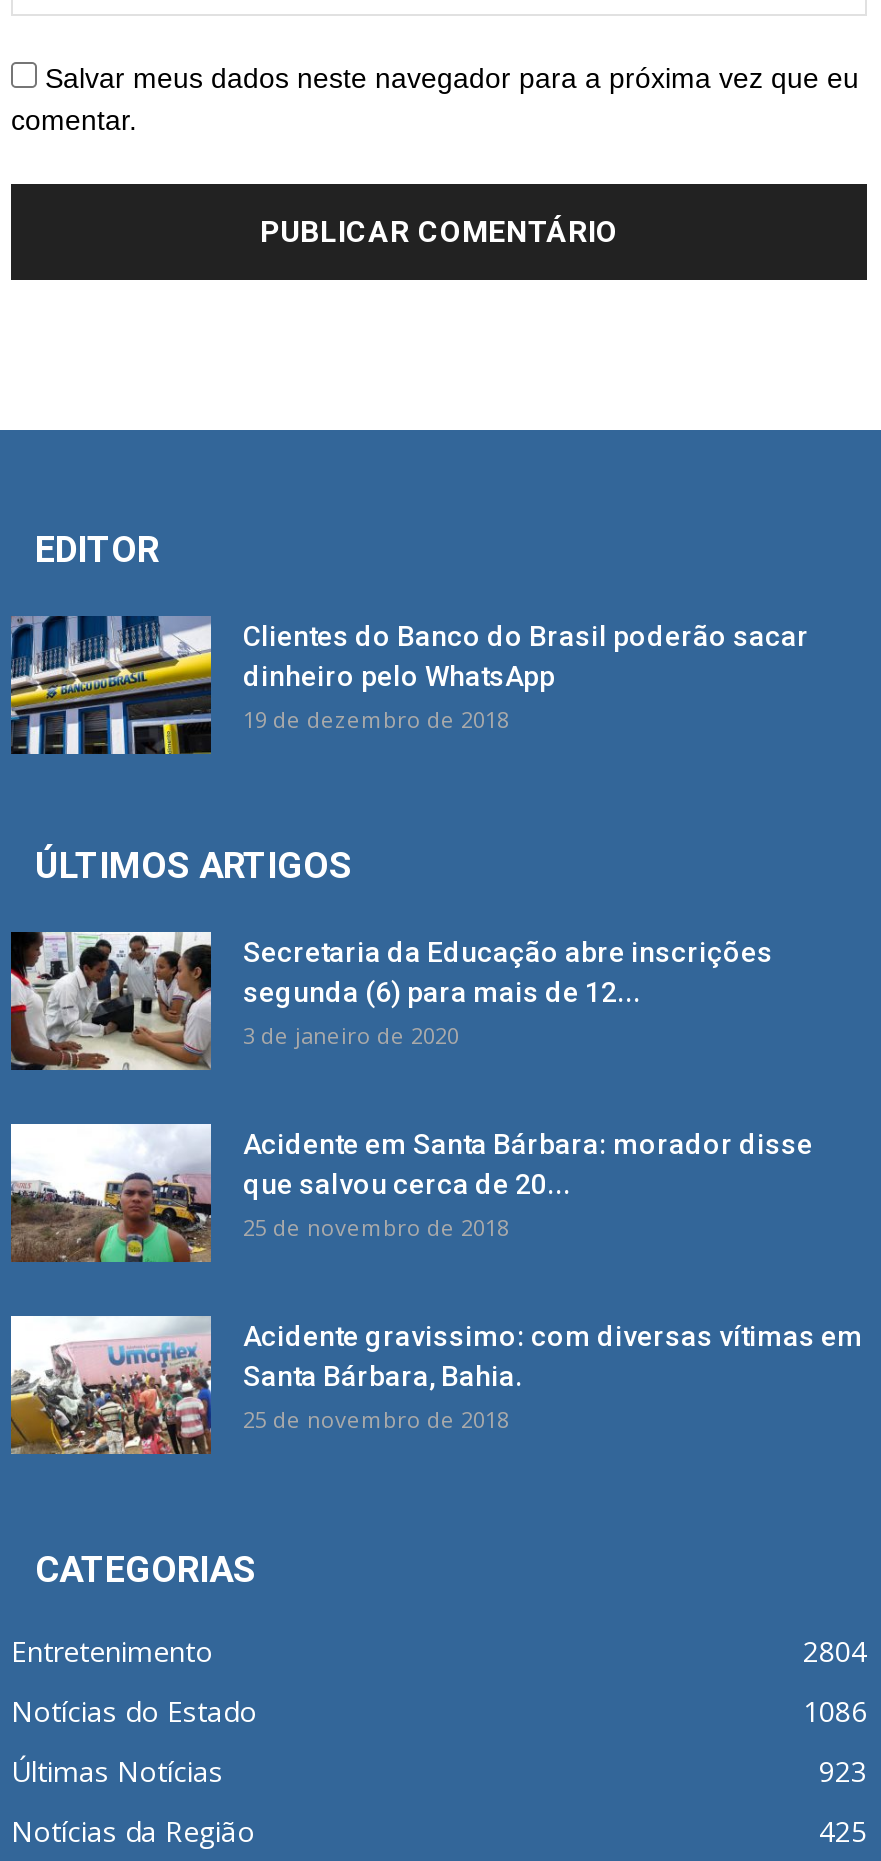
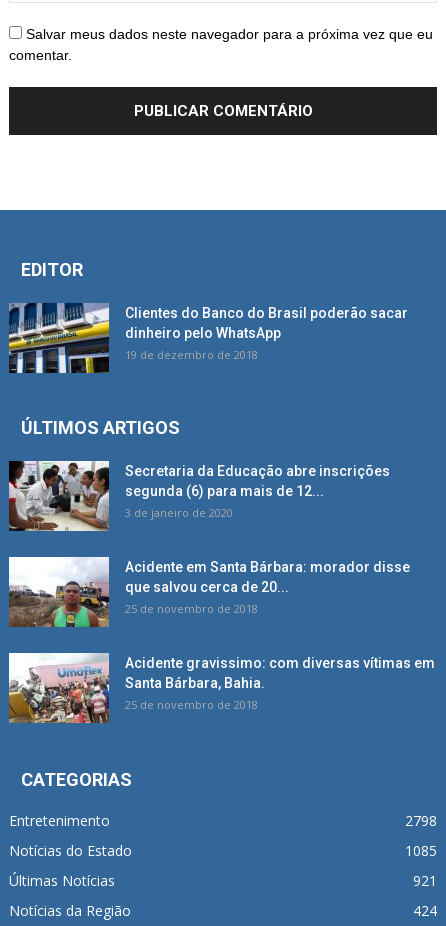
[803,1633,867,1671] 2804 -> [405,811,437,830] 2798
[803,1693,867,1731] 1086 -> [405,841,437,860] 1085
[819,1753,867,1791] 923 -> [413,871,437,890] 921
[819,1813,867,1851] 425 -> [413,901,437,920] 424

